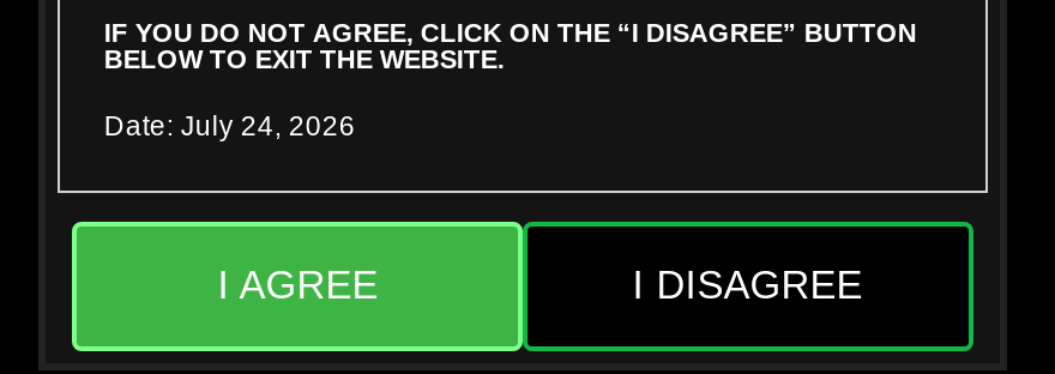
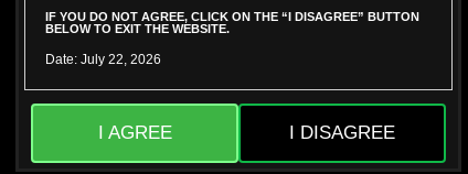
[104,110,356,141] Date: July 24, 2026 -> [46,52,162,67] Date: July 22, 2026

